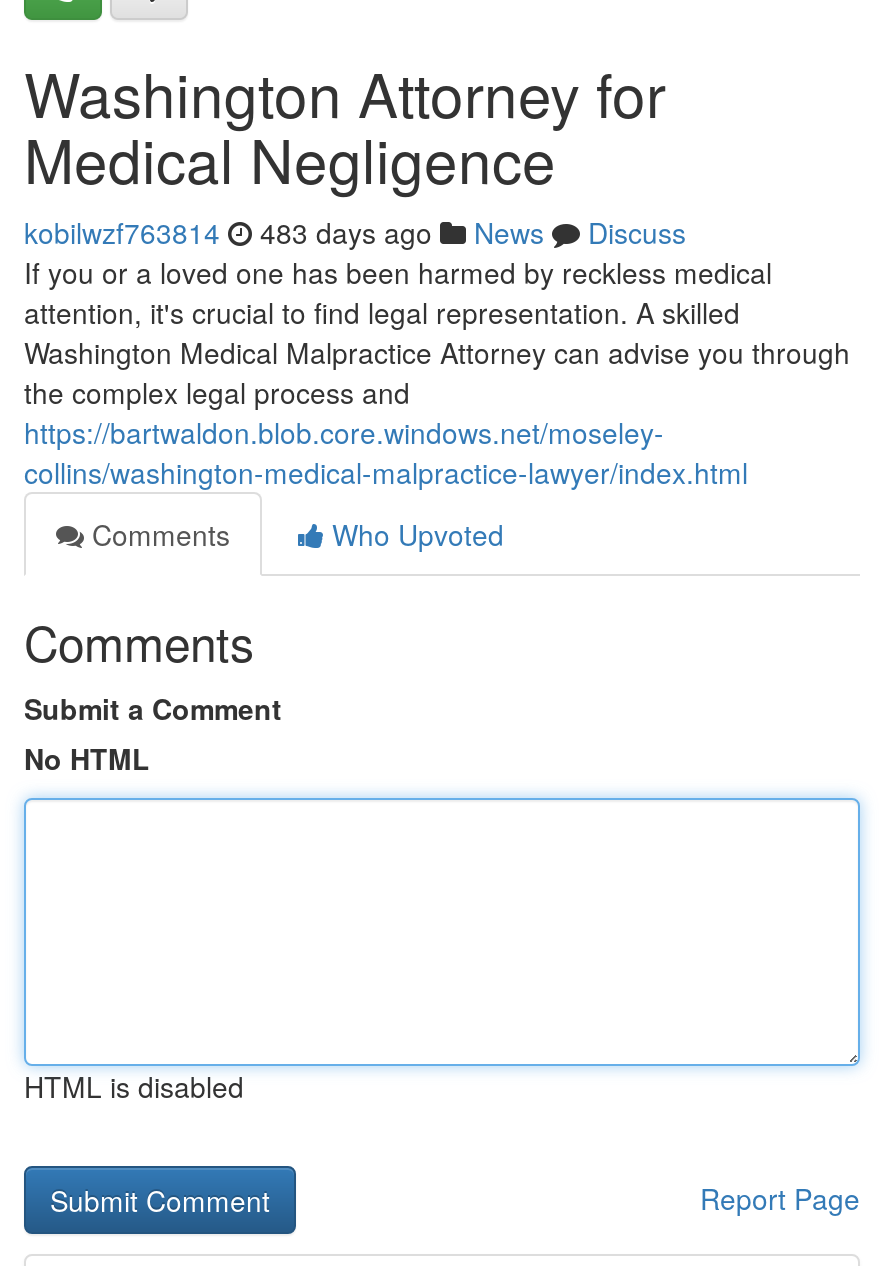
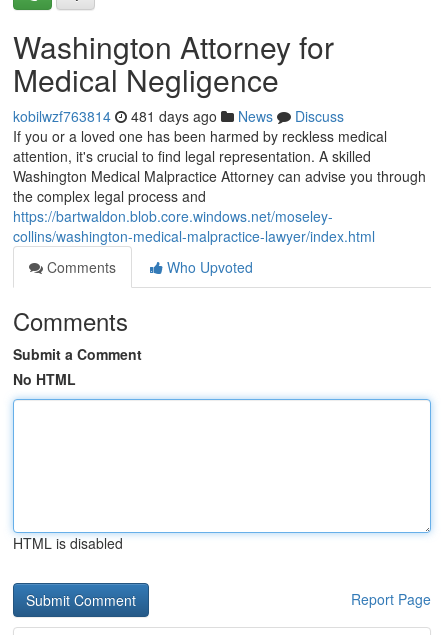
[24,212,686,252] kobilwzf763814 483 days ago News Discuss -> [13,106,344,126] kobilwzf763814 481 days ago News Discuss

